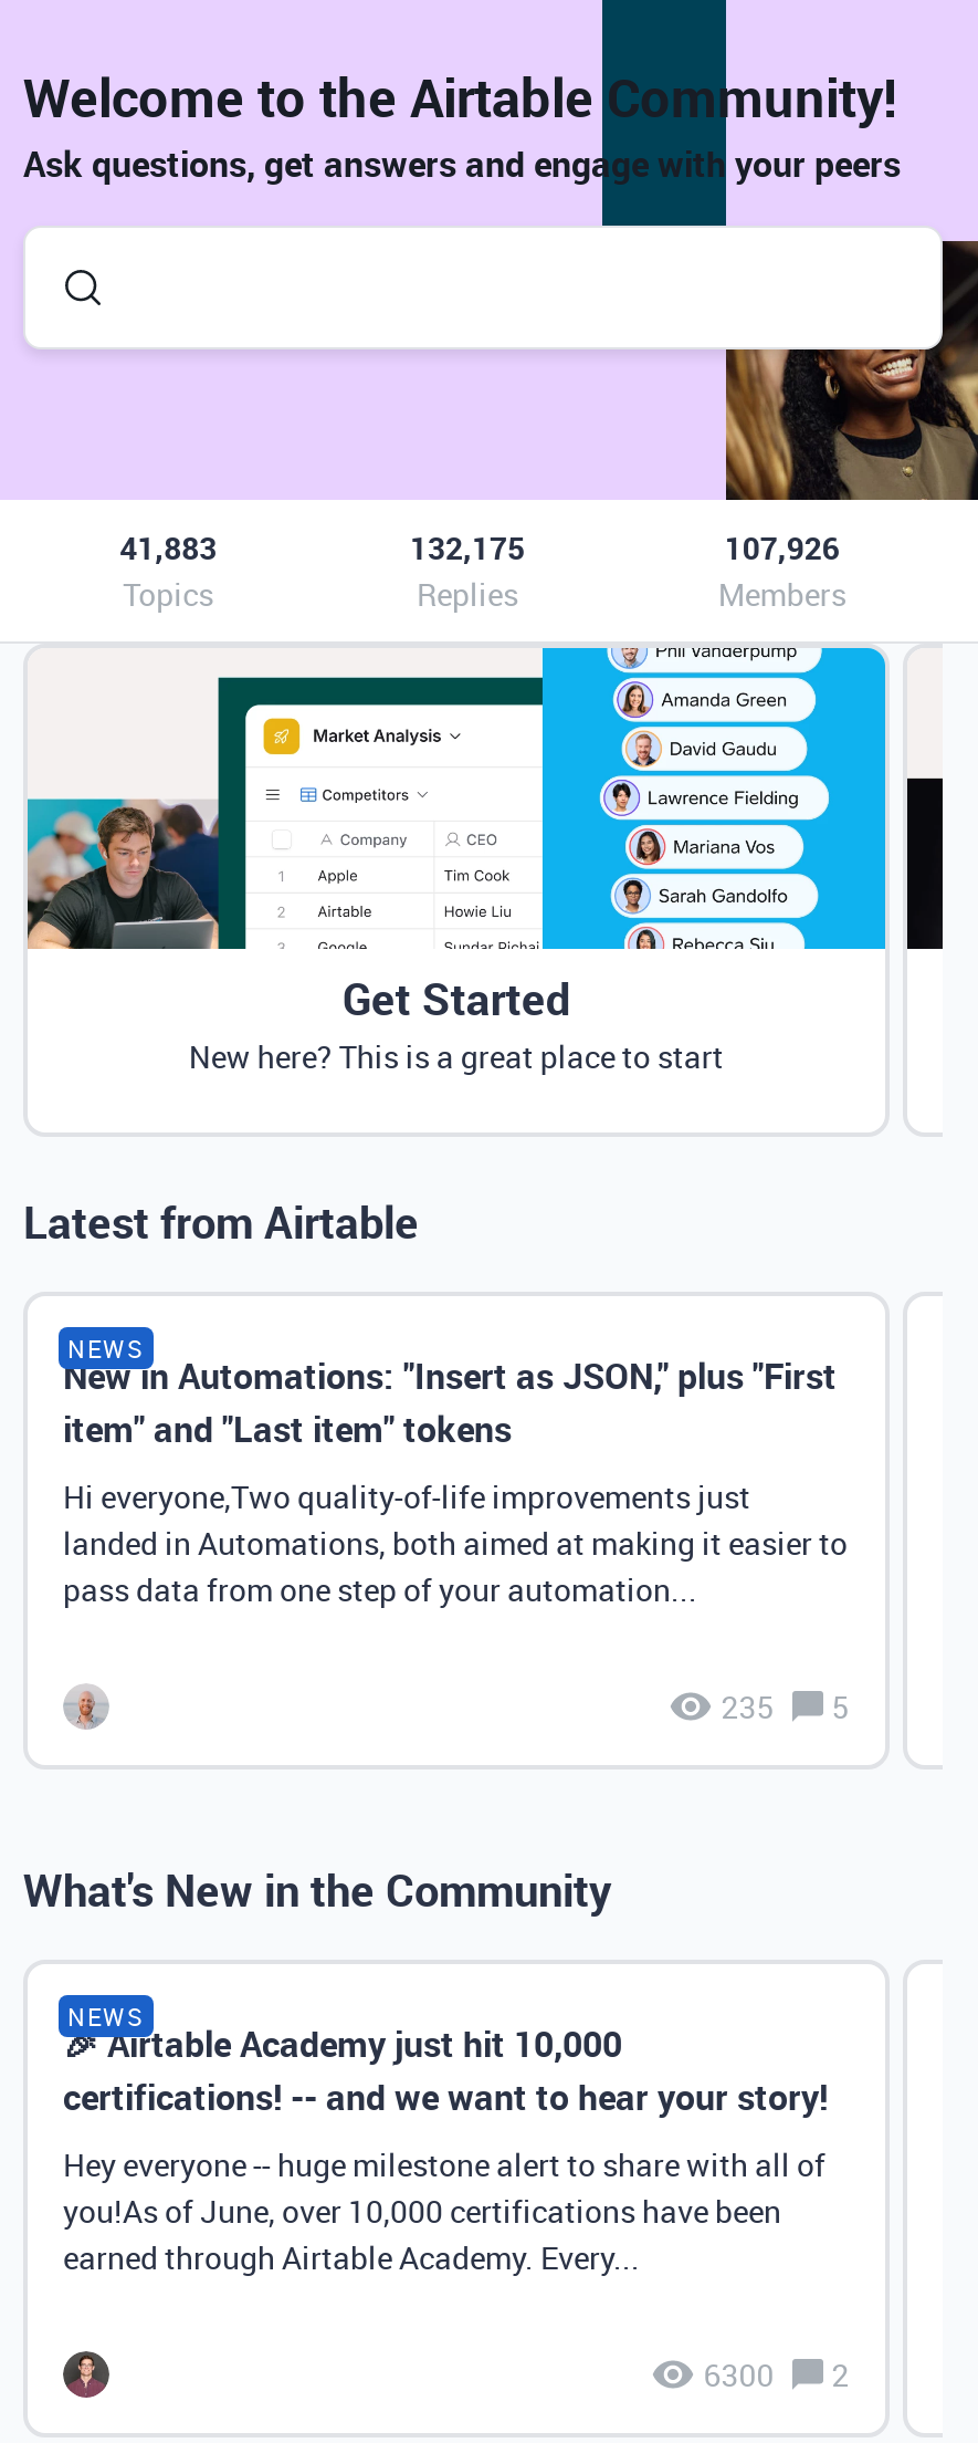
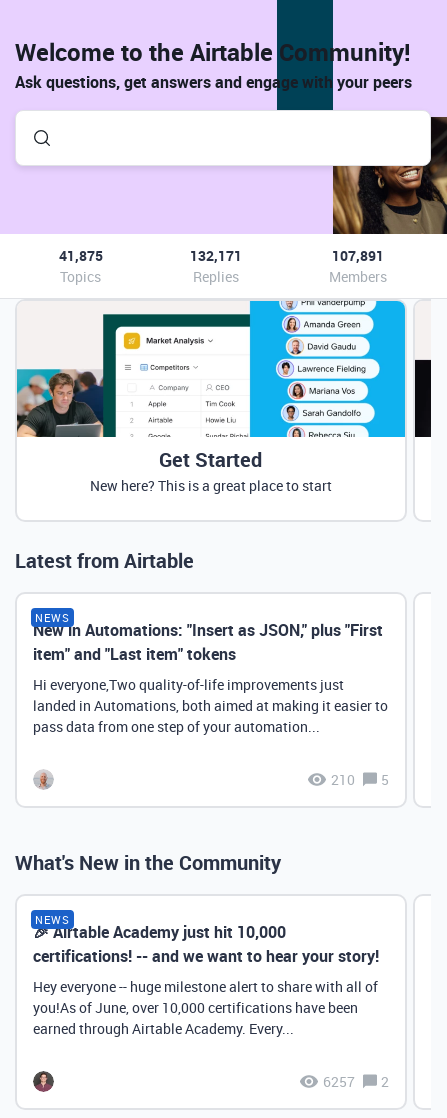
[120,526,217,568] 41,883 -> [59,246,103,265] 41,875
[410,526,525,568] 132,175 -> [190,246,242,265] 132,171
[724,526,839,568] 107,926 -> [332,246,384,265] 107,891
[721,1685,849,1727] 235 5 -> [331,770,389,789] 210 5
[703,2353,849,2395] 6300 2 -> [323,1072,389,1091] 6257 2

